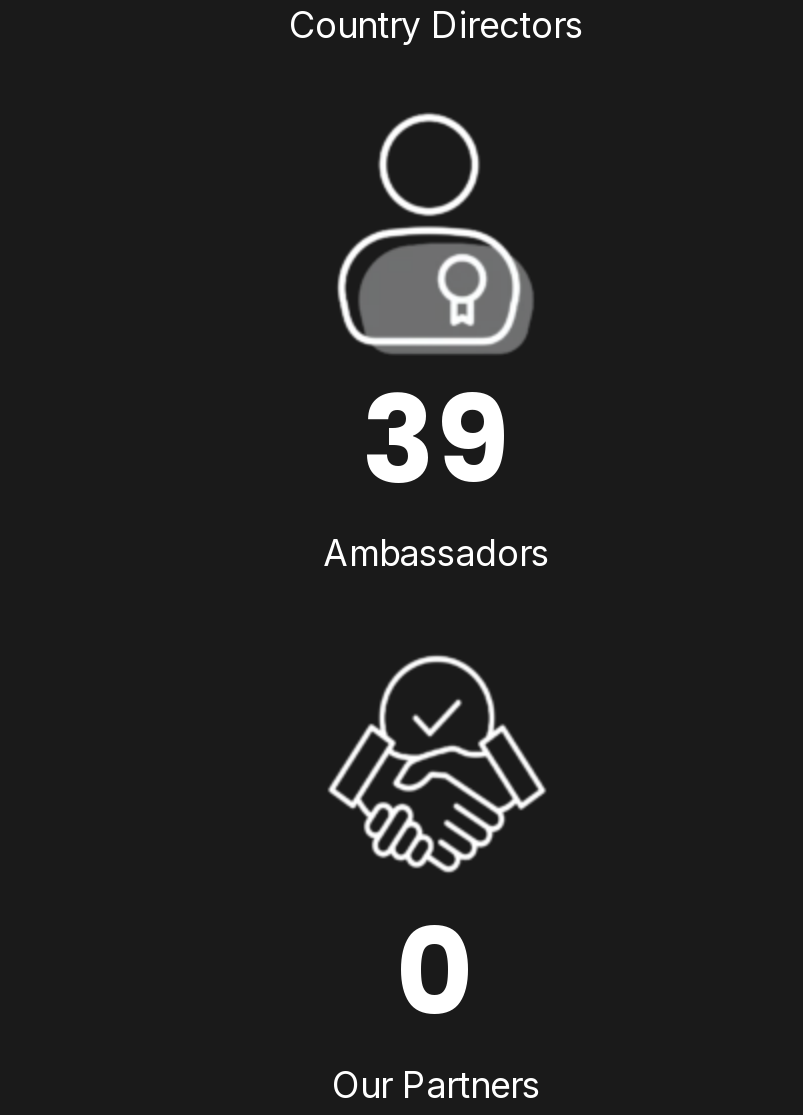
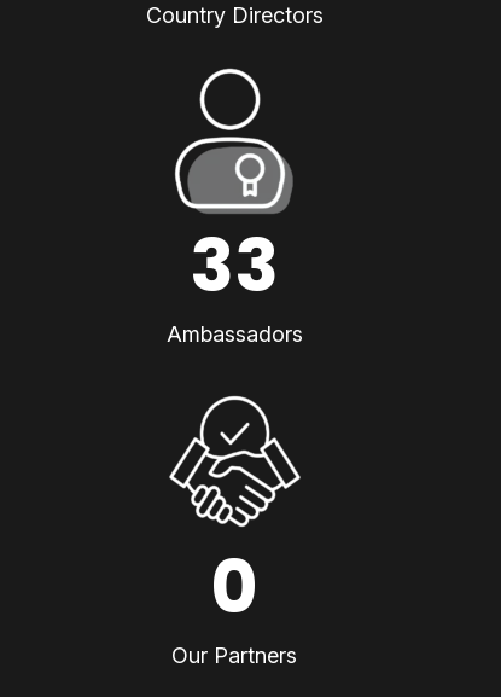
[362,356,510,524] 39 -> [190,215,279,317] 33

